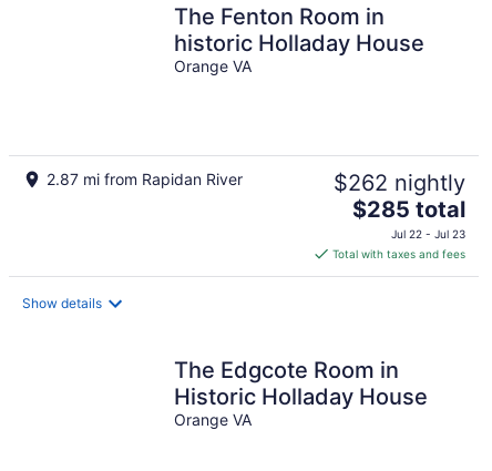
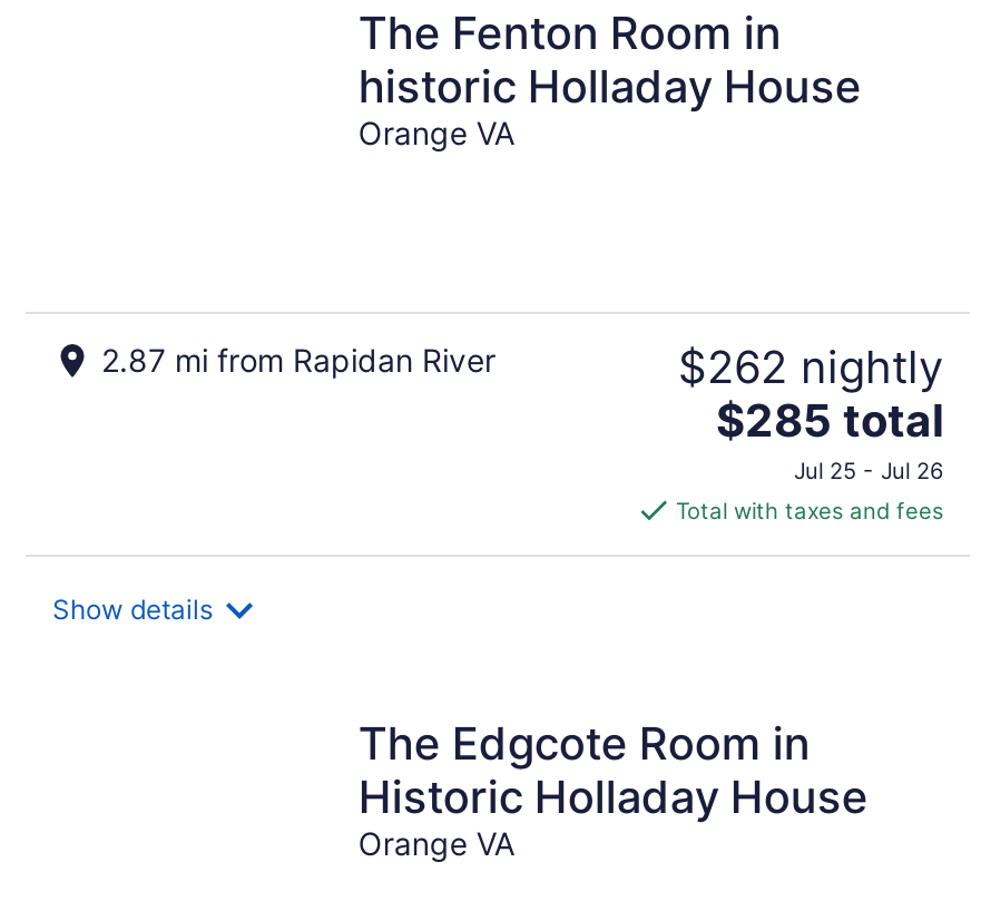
[391,228,465,241] Jul 22 - Jul 23 -> [794,457,943,484] Jul 25 - Jul 26

